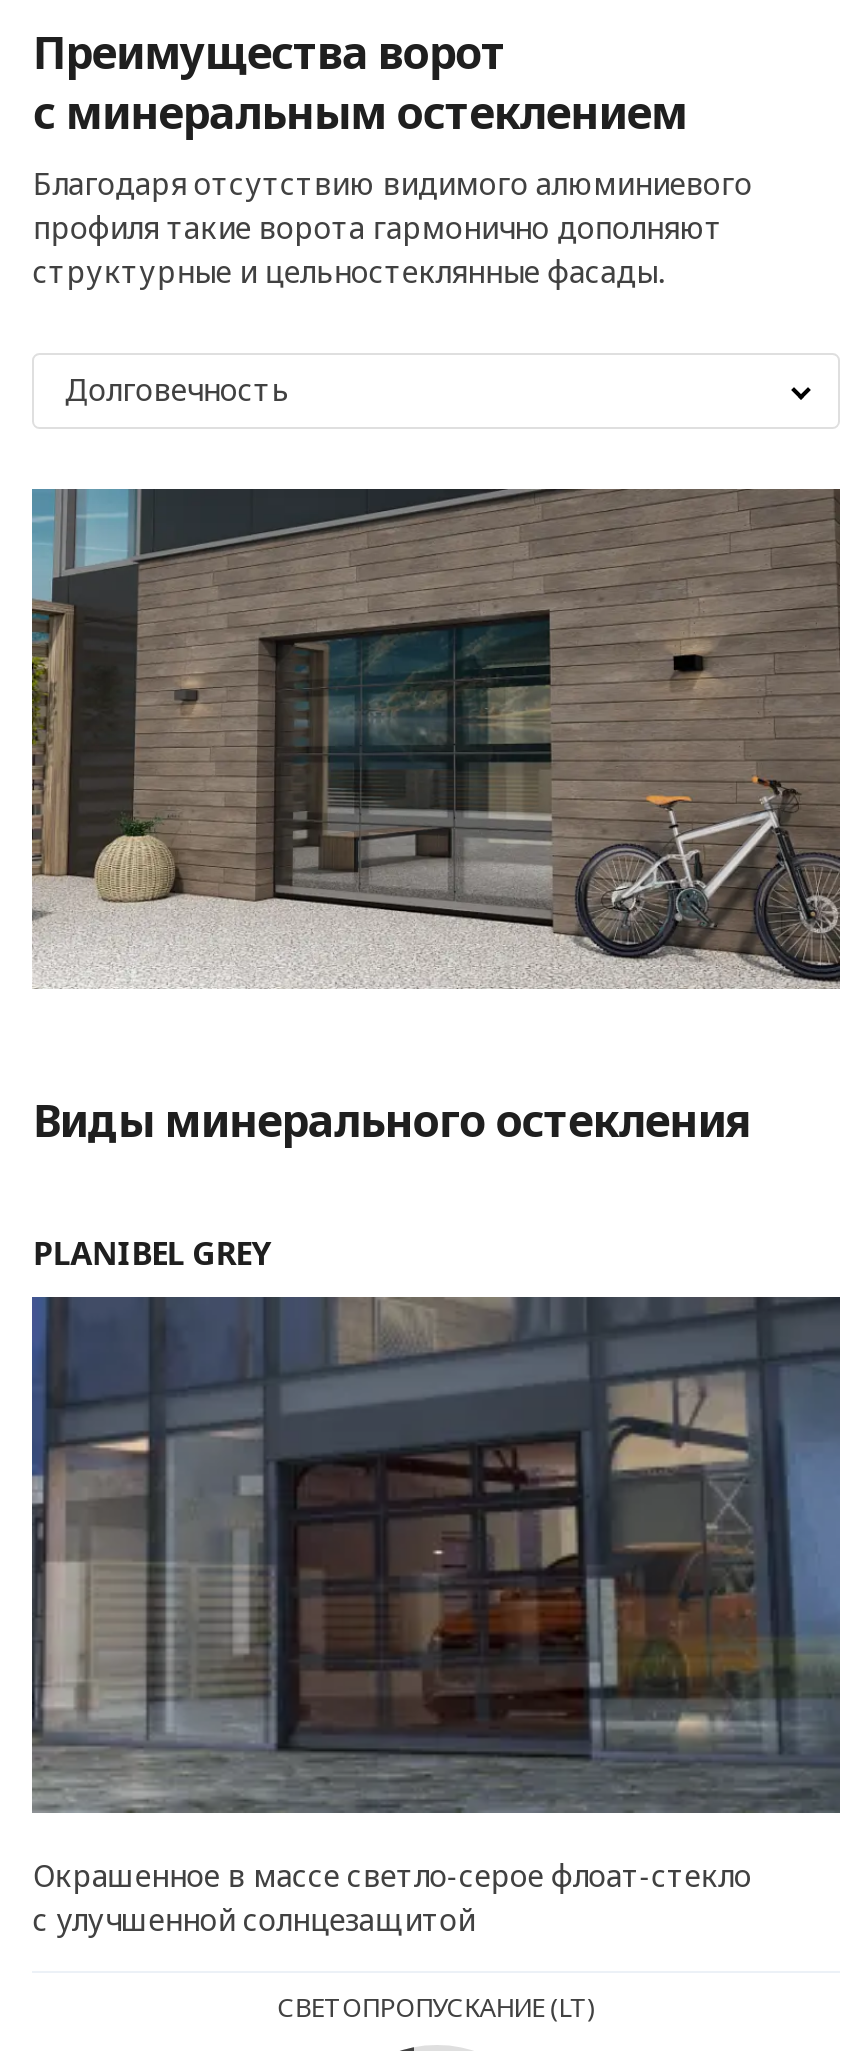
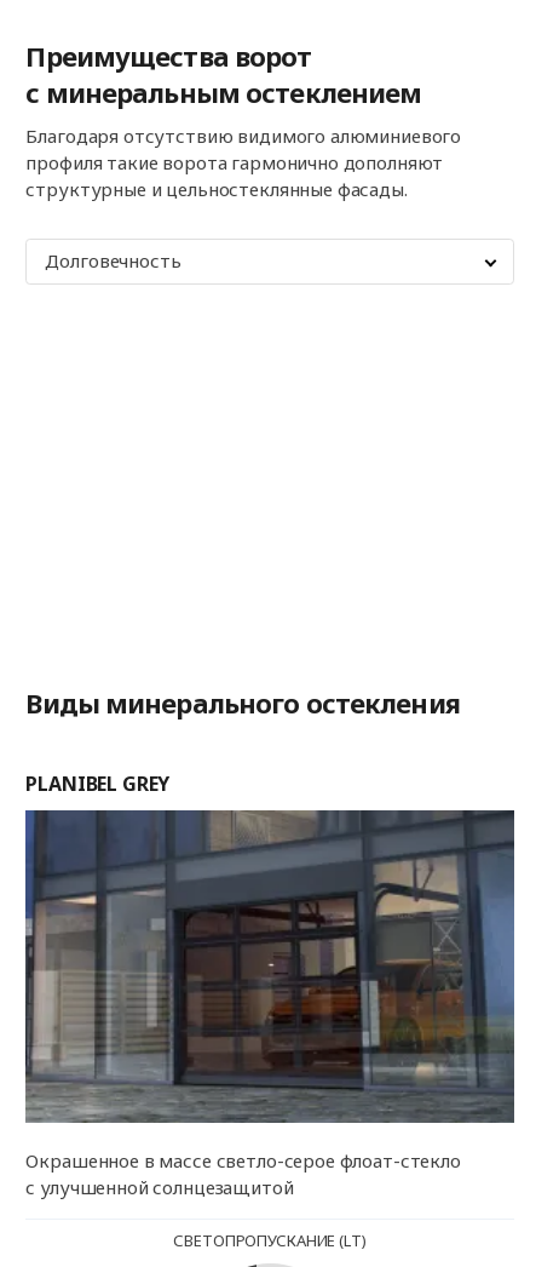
[30,487,842,991] [image] -> none

